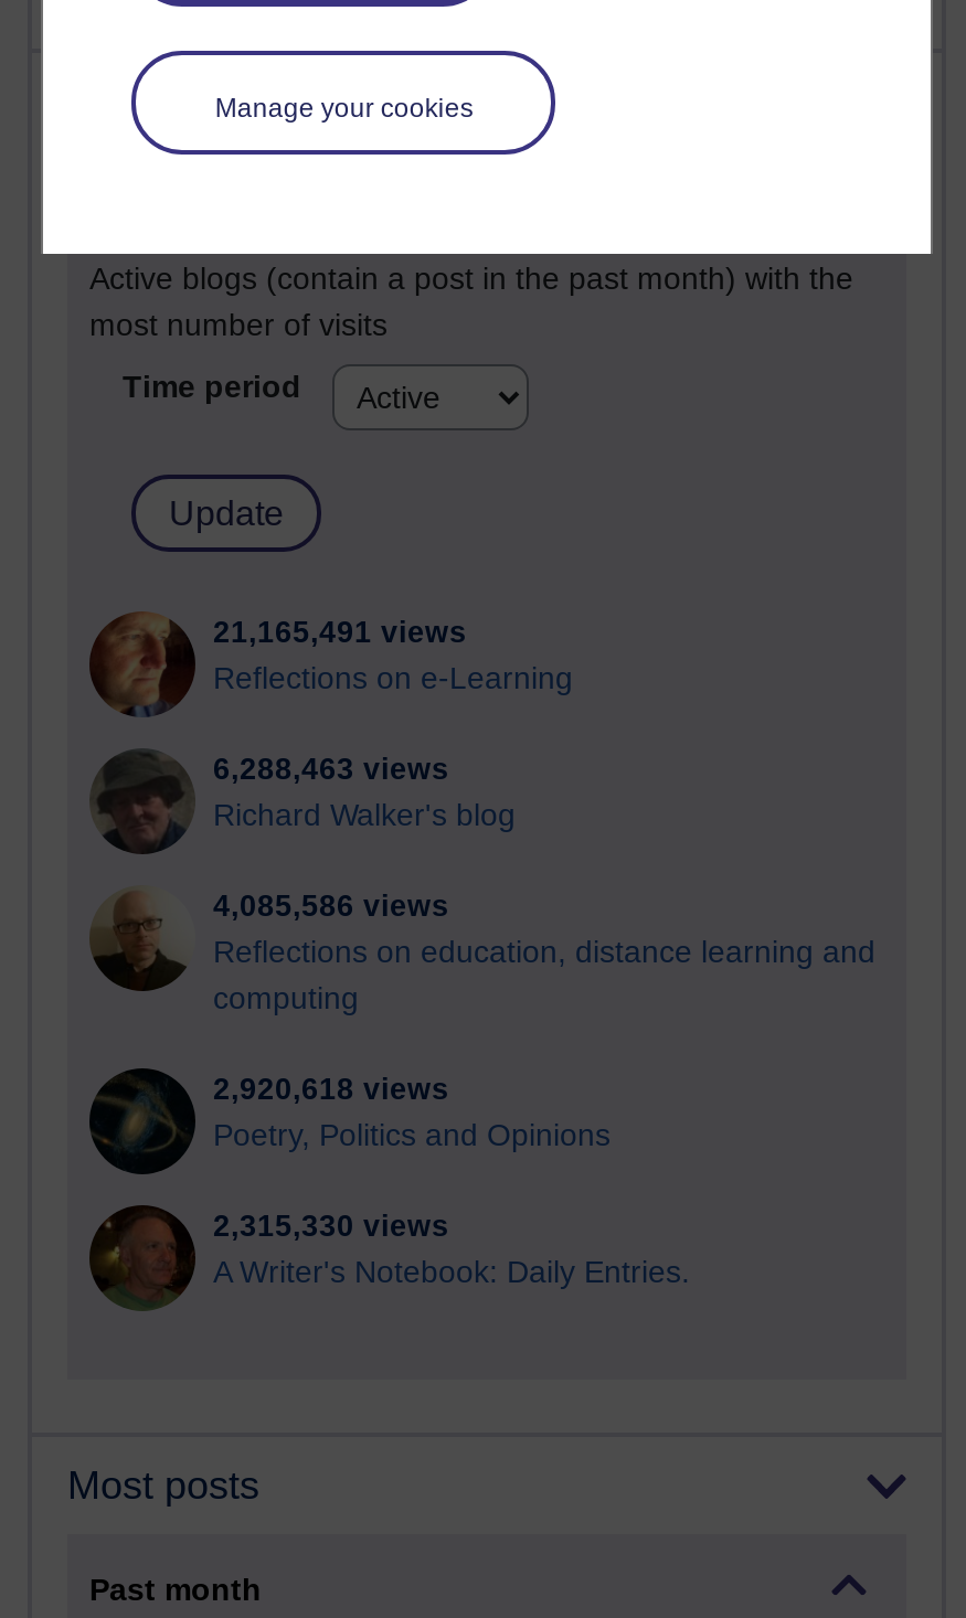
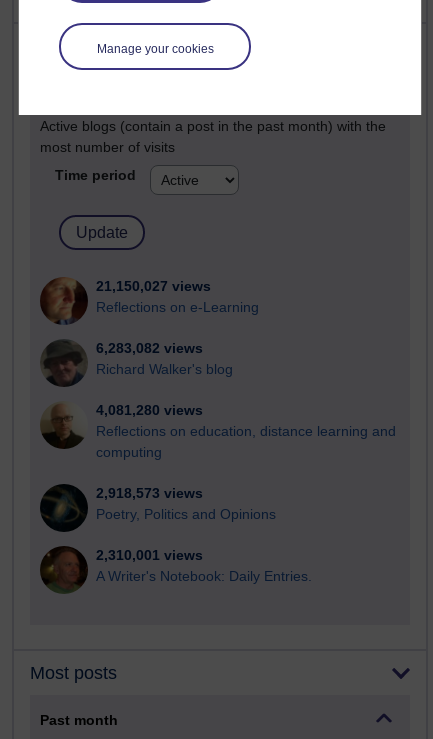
[213,617,467,650] 21,165,491 views -> [96,279,211,294] 21,150,027 views
[213,753,449,786] 6,288,463 views -> [96,341,203,356] 6,283,082 views
[213,890,449,923] 4,085,586 views -> [96,403,203,418] 4,081,280 views
[213,1073,449,1107] 2,920,618 views -> [96,486,203,501] 2,918,573 views
[213,1210,449,1243] 2,315,330 views -> [96,548,203,563] 2,310,001 views

